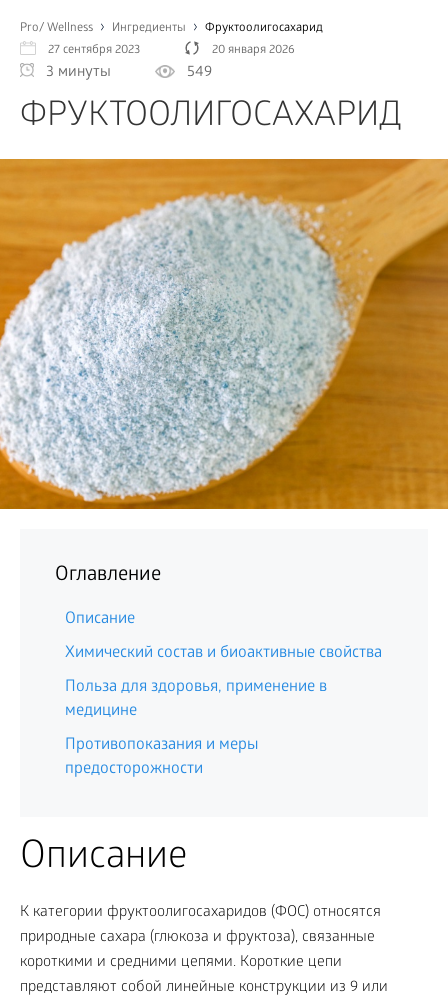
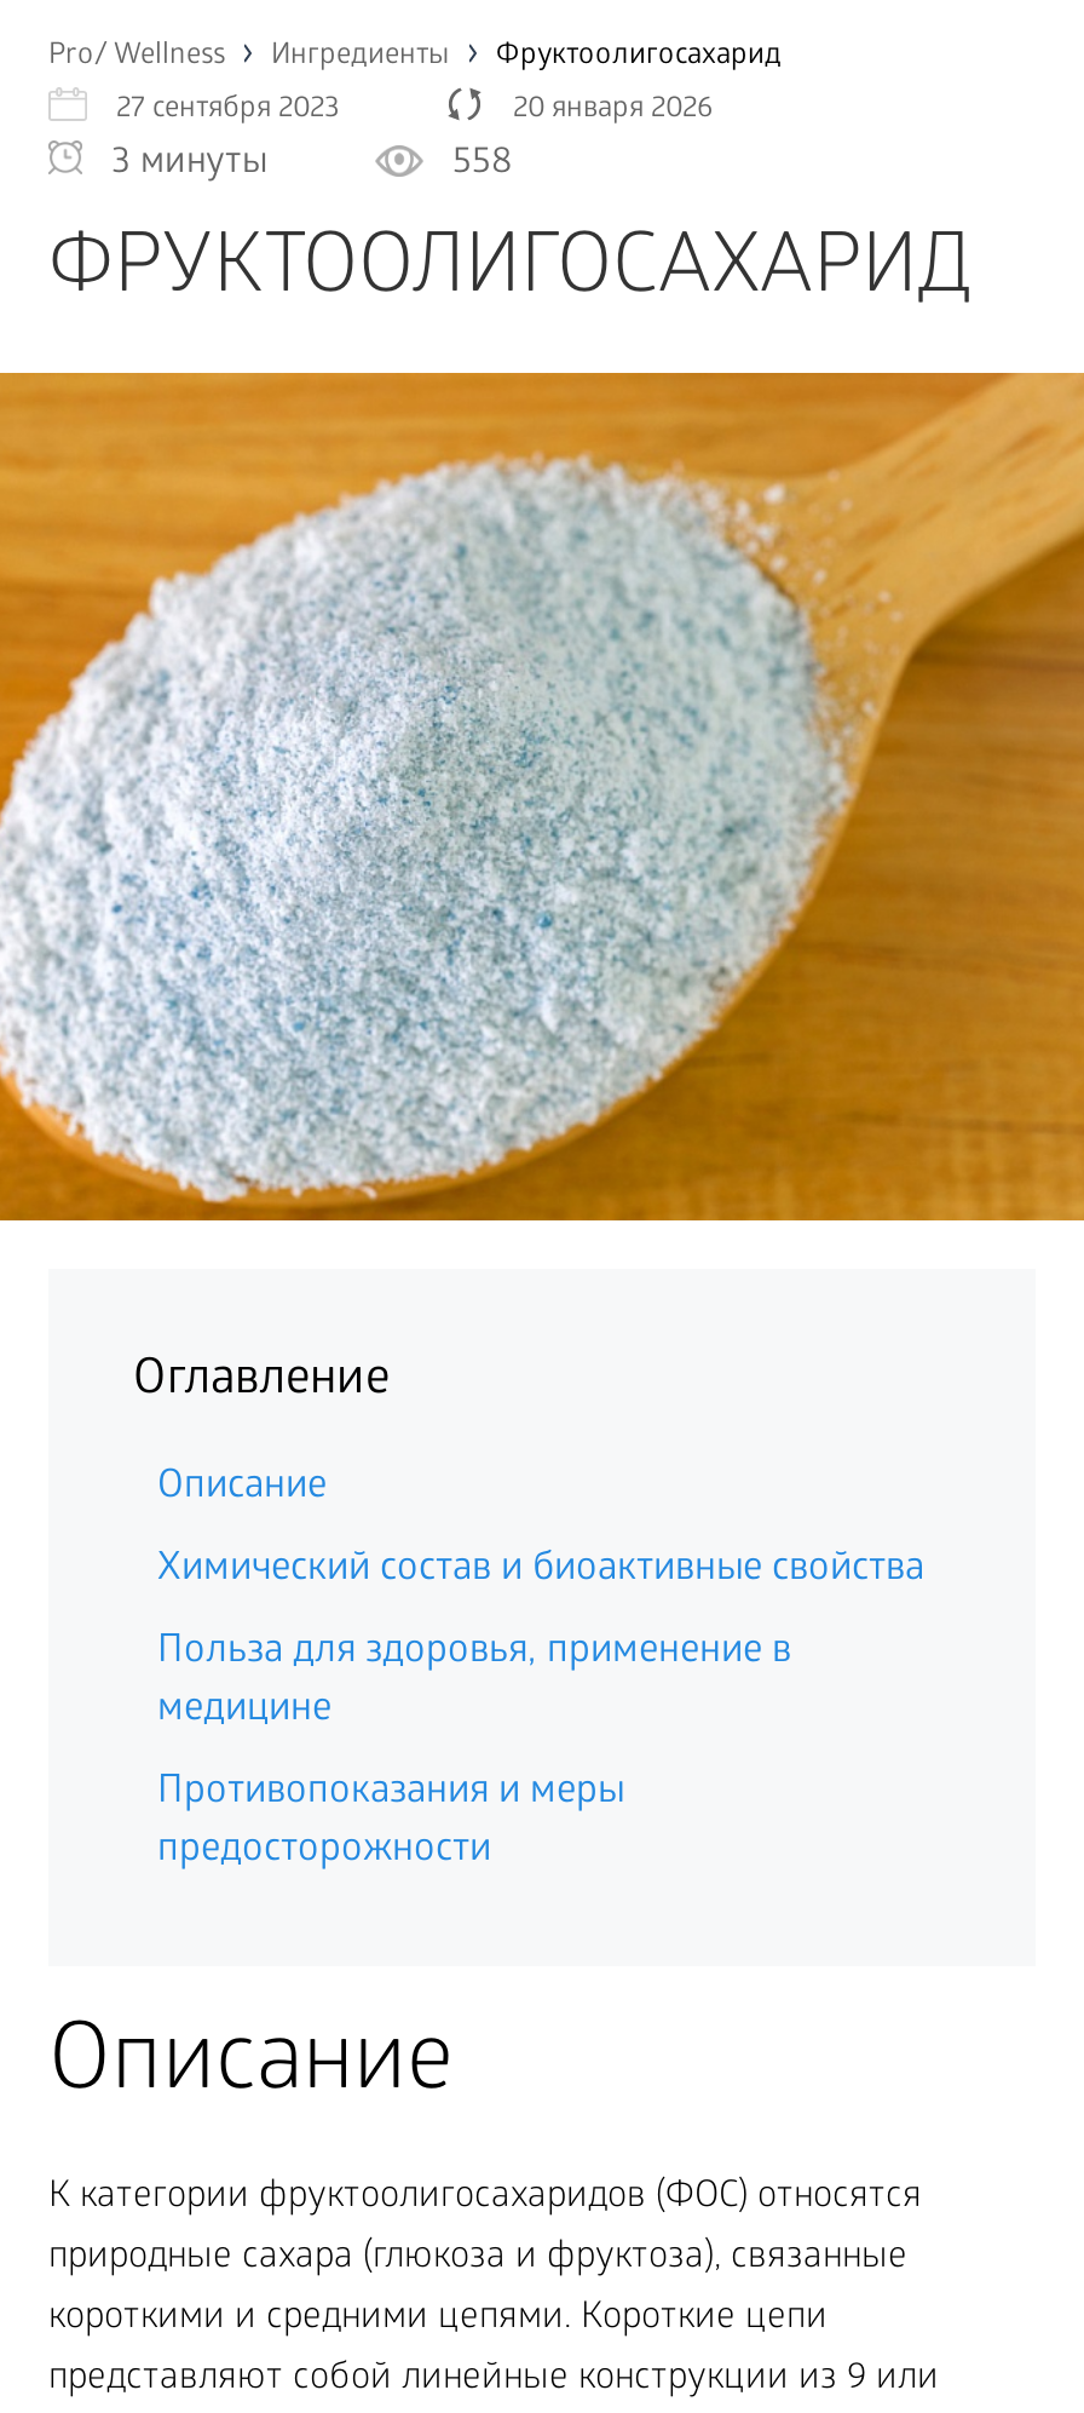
[187,64,212,82] 549 -> [452,143,513,186] 558

